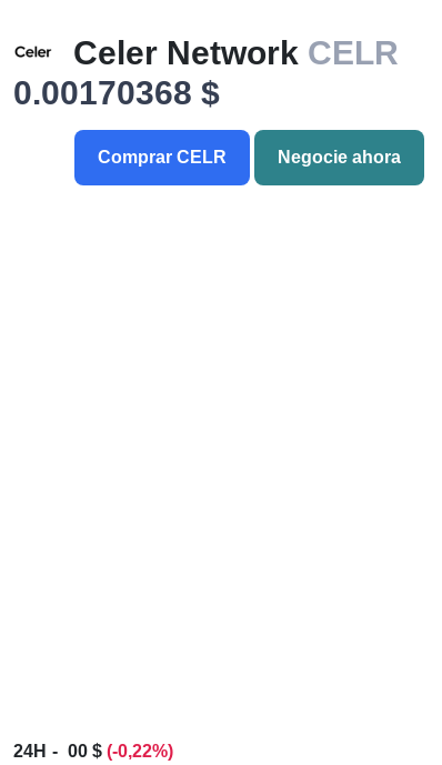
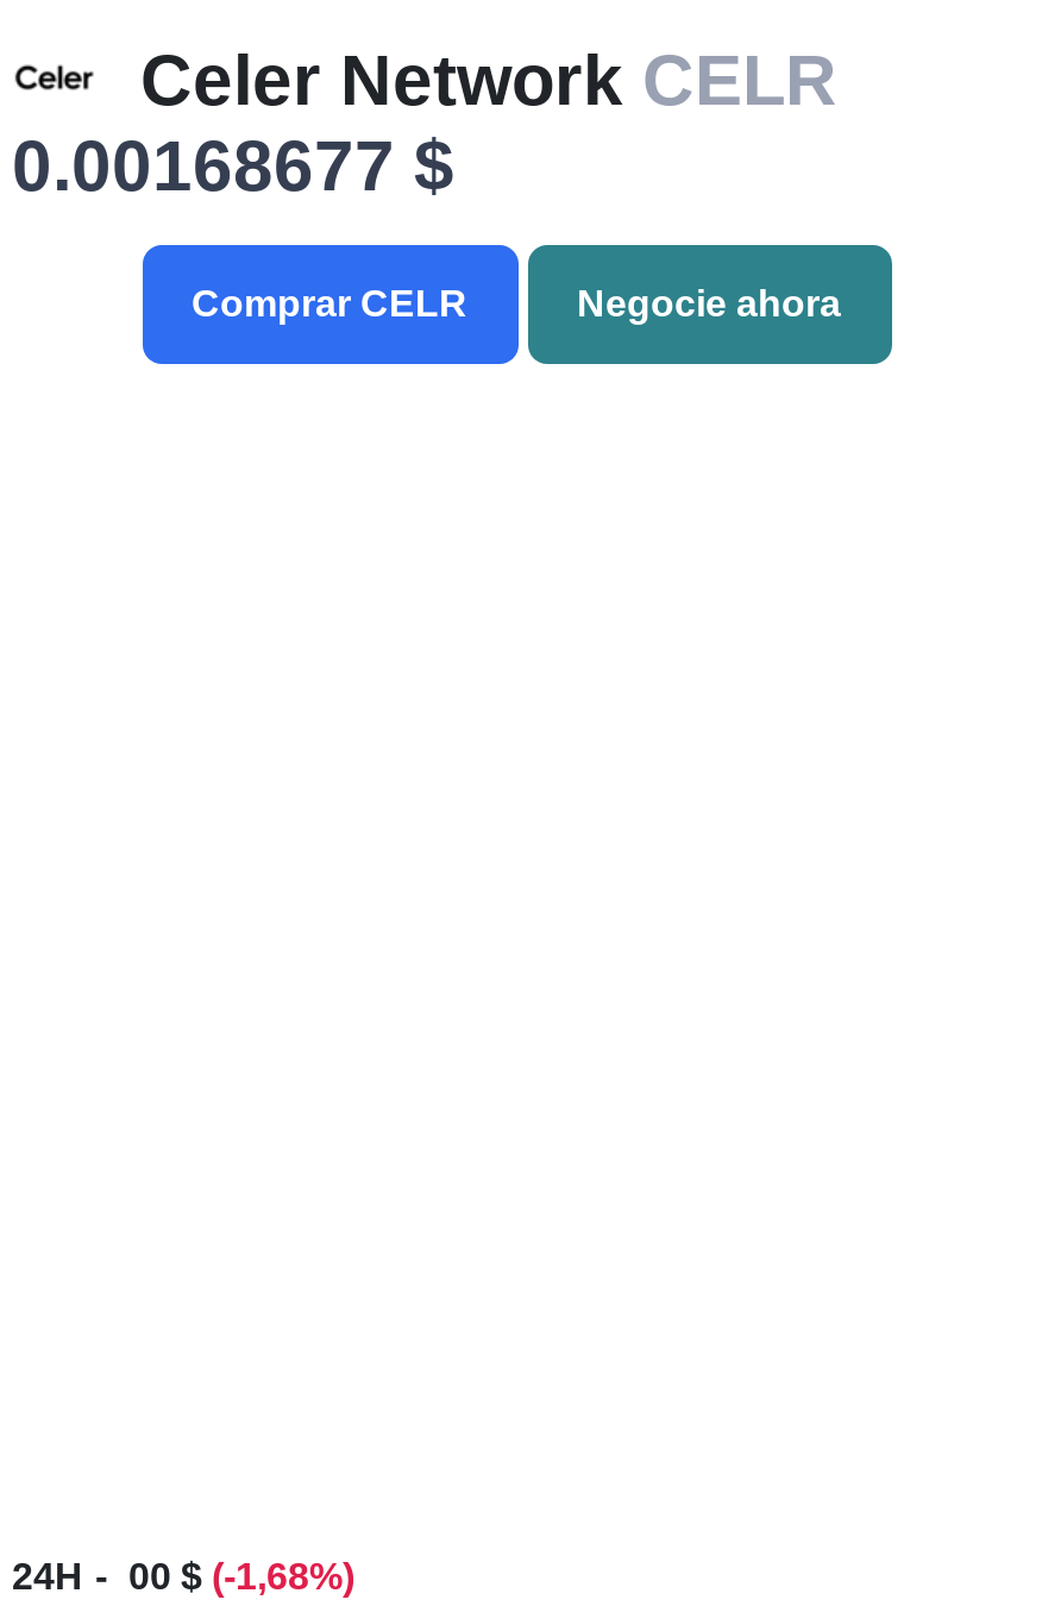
[13,74,220,111] 0.00170368 $ -> [12,126,454,205] 0.00168677 $
[13,742,173,761] 24H 00 $(-0,22%) -> [12,1556,354,1596] 24H 00 $(-1,68%)

